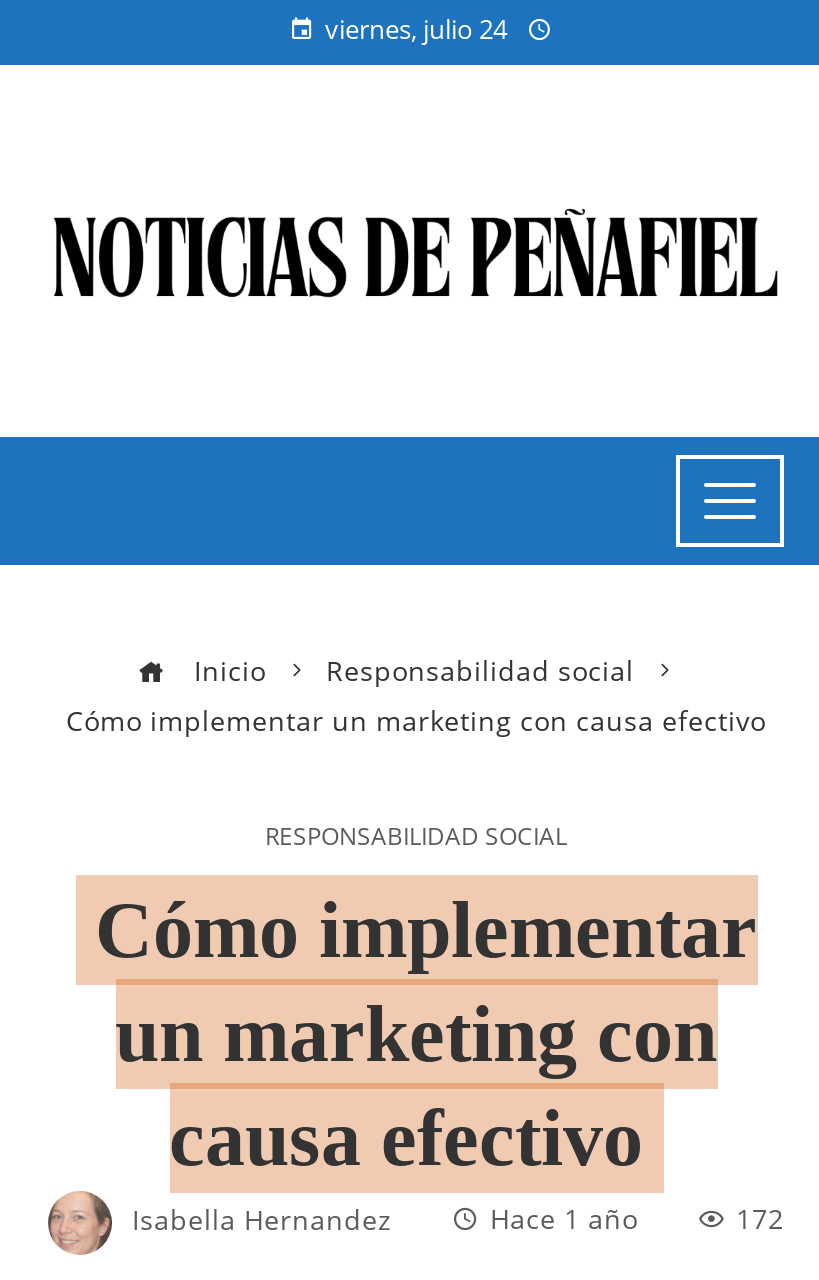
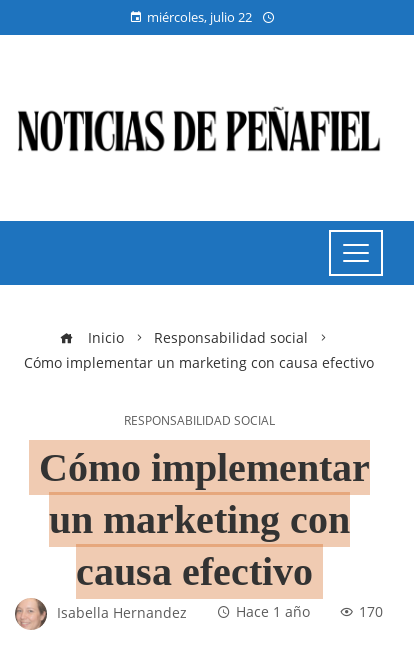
[325,11,507,47] viernes, julio 24 -> [146,8,251,26] miércoles, julio 22
[736,1202,784,1238] 172 -> [359,603,383,621] 170

